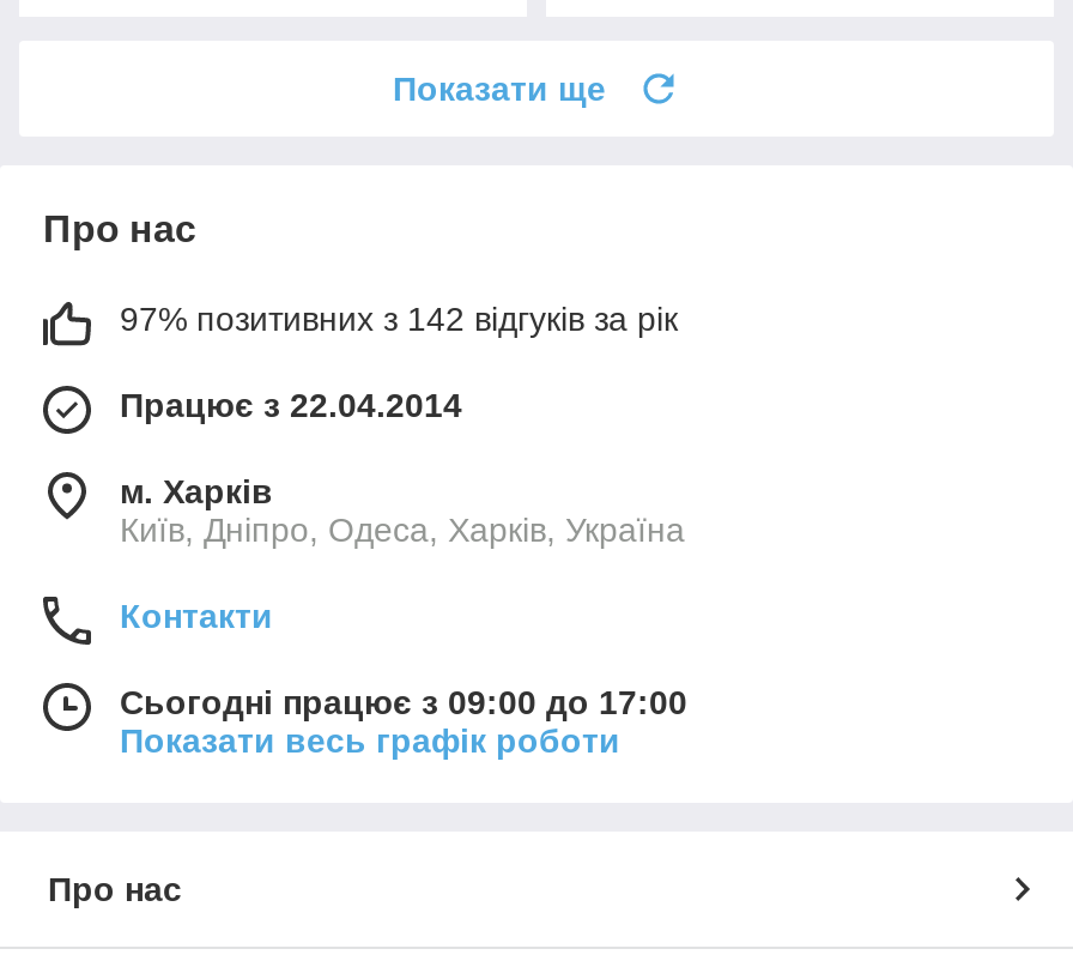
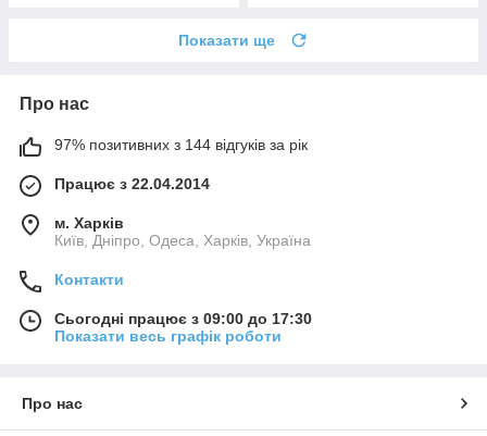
[120,299,678,337] 97% позитивних з 142 відгуків за рік -> [54,136,308,153] 97% позитивних з 144 відгуків за рік
[120,683,687,721] Сьогодні працює з 09:00 до 17:00 -> [54,310,312,327] Сьогодні працює з 09:00 до 17:30

